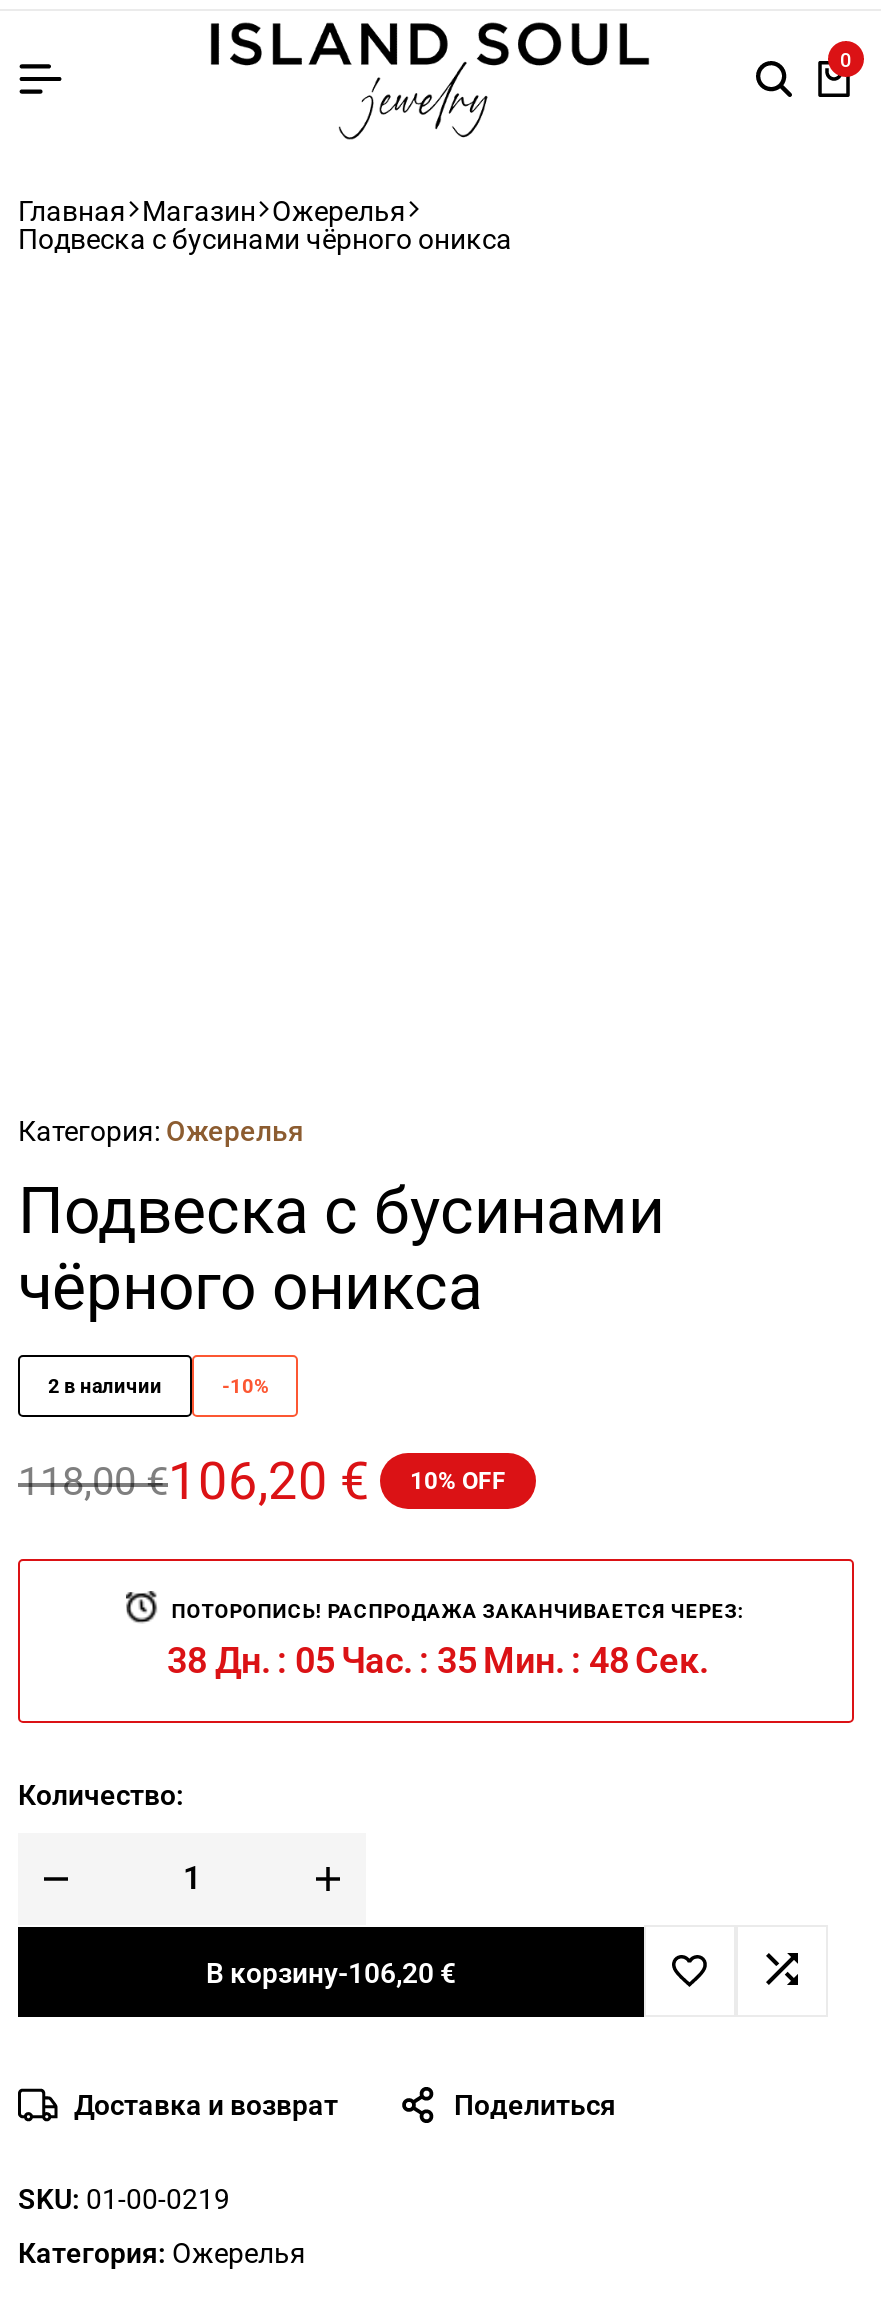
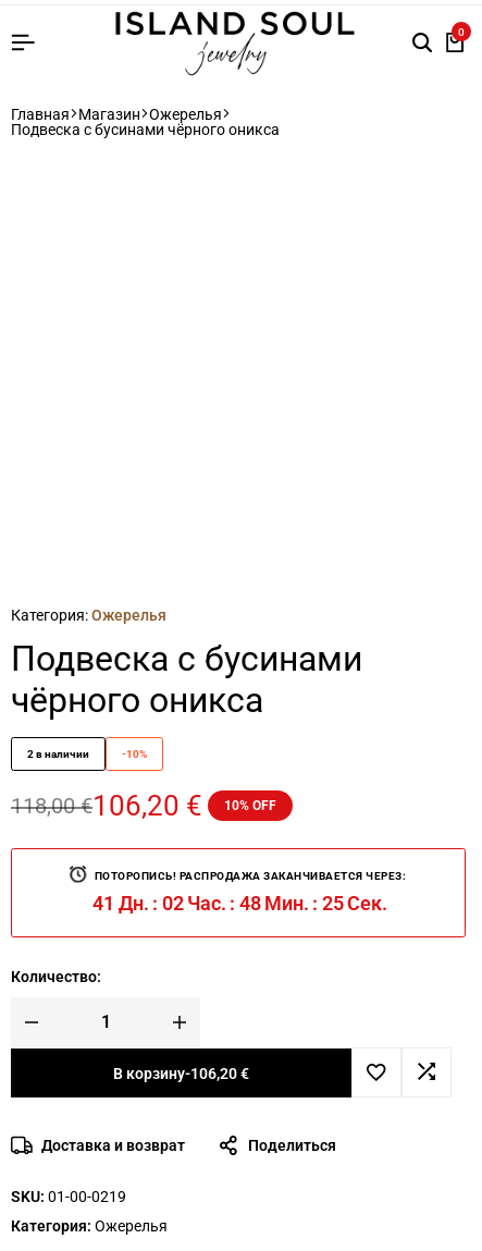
[167,1639,709,1681] 38 Дн. : 05 Час. : 35 Мин. : 48 Сек. -> [92,891,387,914] 41 Дн. : 02 Час. : 48 Мин. : 25 Сек.

